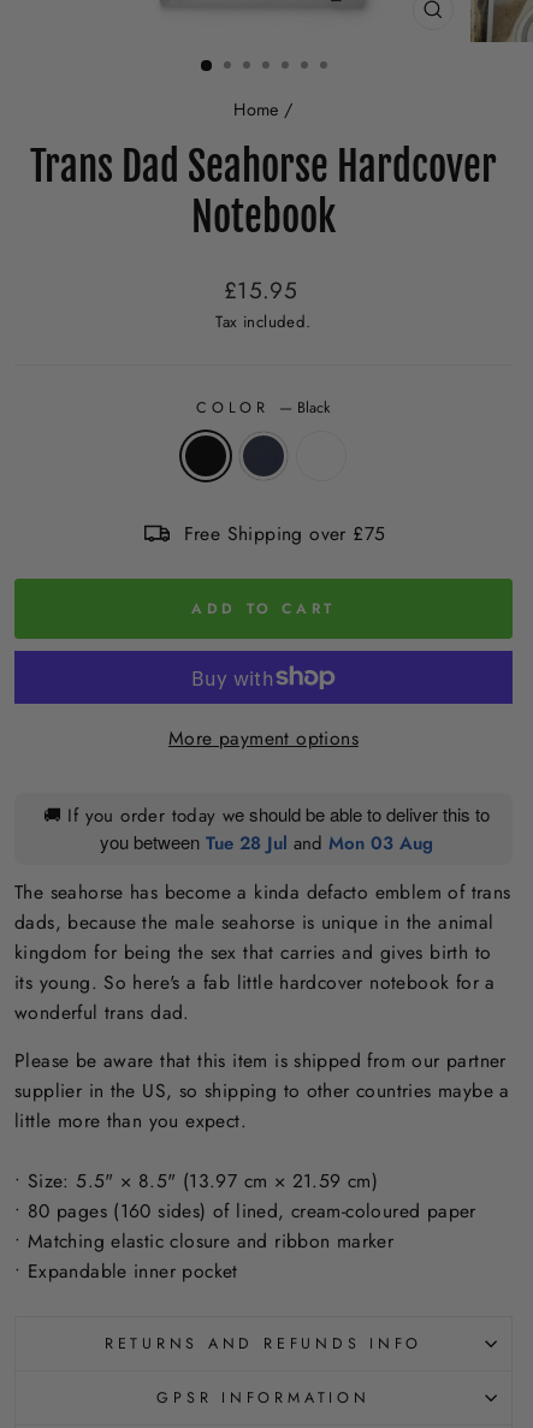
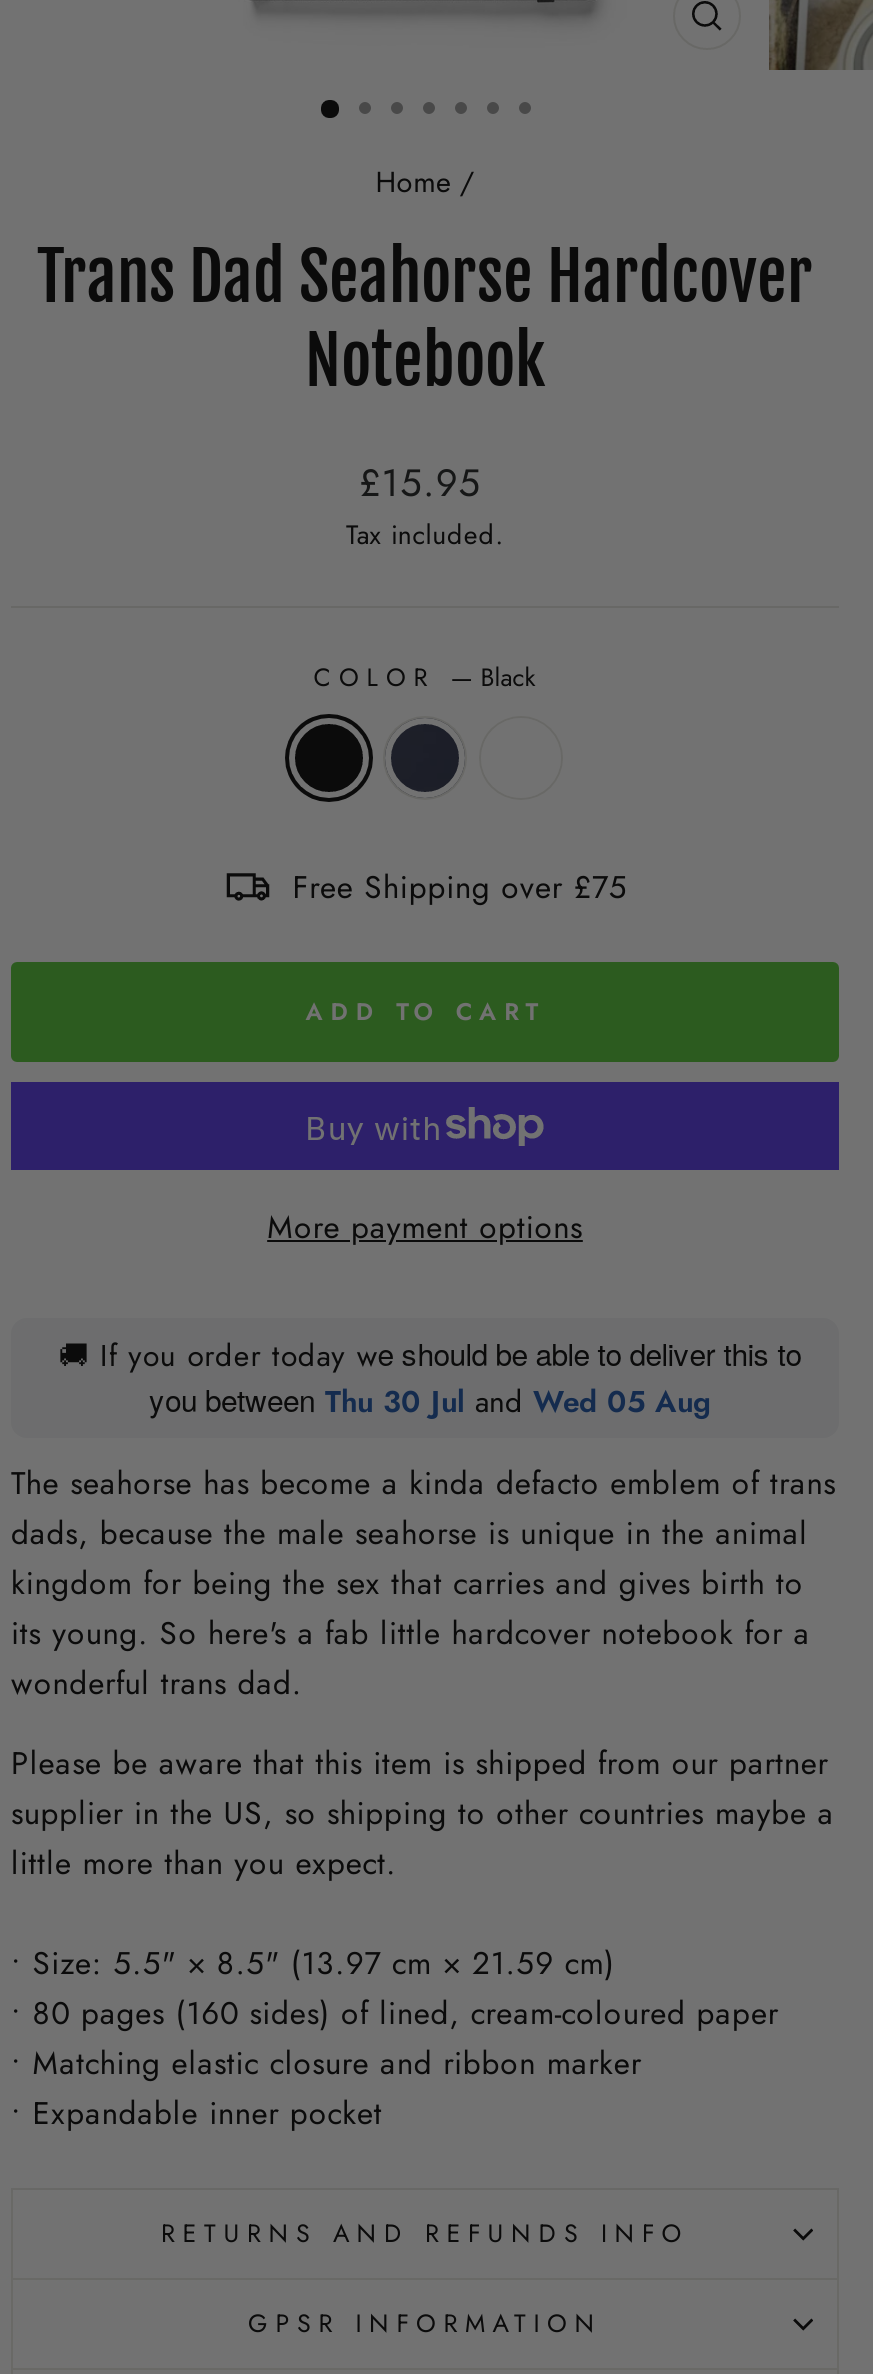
[100,828,433,856] you between Tue 28 Jul and Mon 03 Aug -> [149,1377,711,1423] you between Thu 30 Jul and Wed 05 Aug

